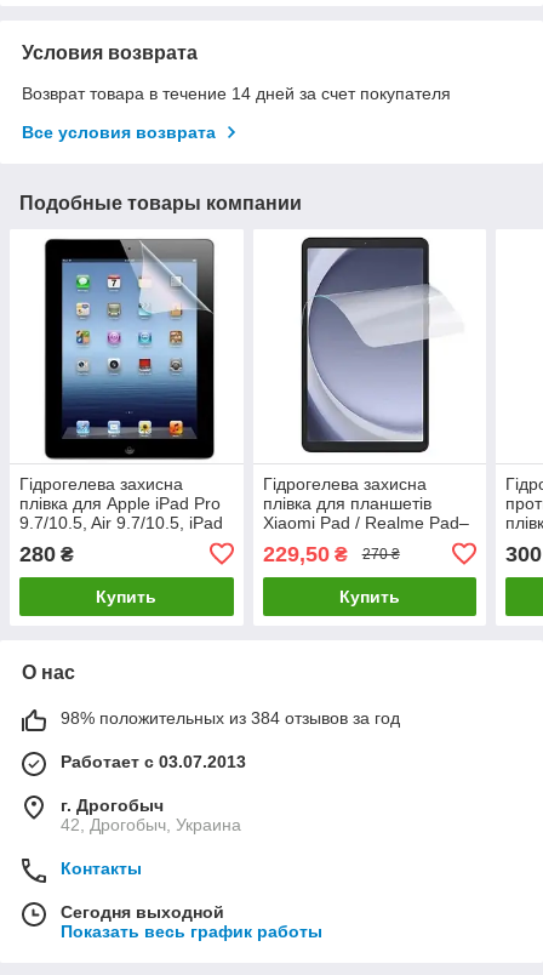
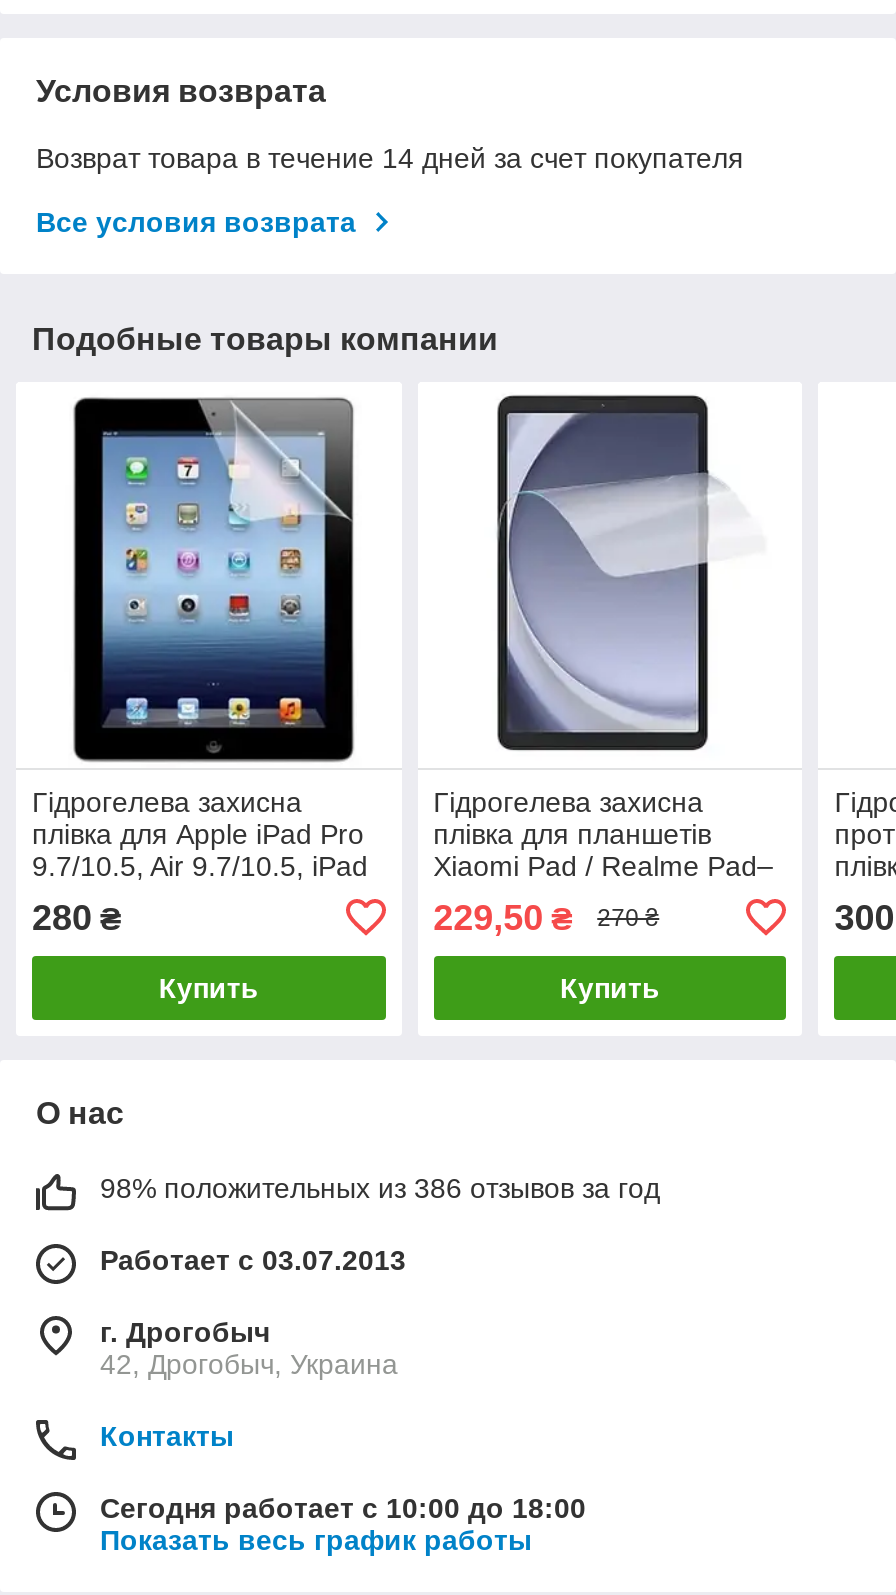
[61,708,400,727] 98% положительных из 384 отзывов за год -> [100,1172,660,1204] 98% положительных из 386 отзывов за год
[61,902,224,921] Сегодня выходной -> [100,1492,586,1524] Сегодня работает с 10:00 до 18:00

